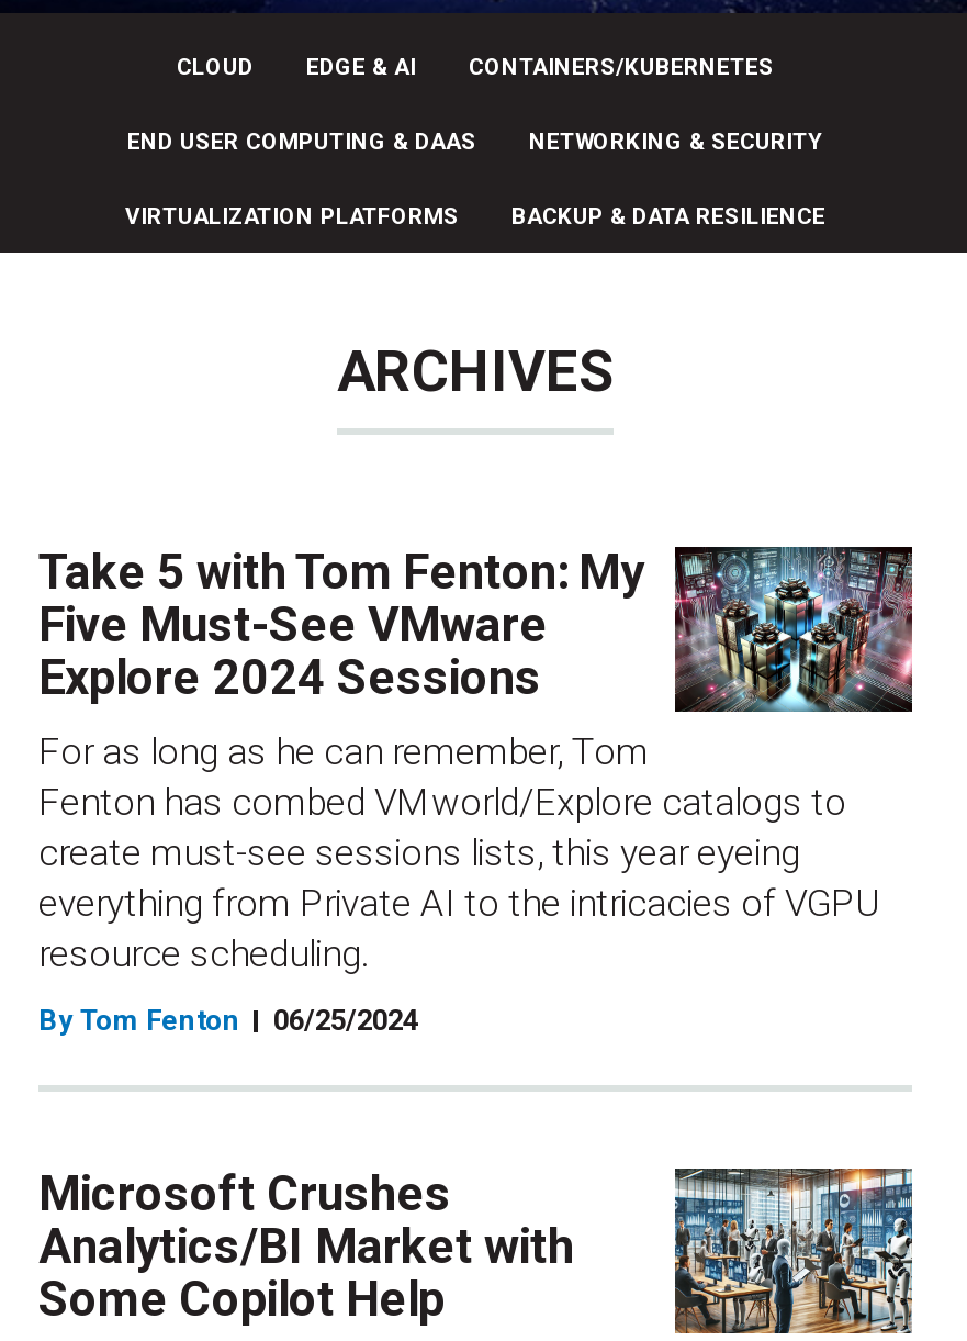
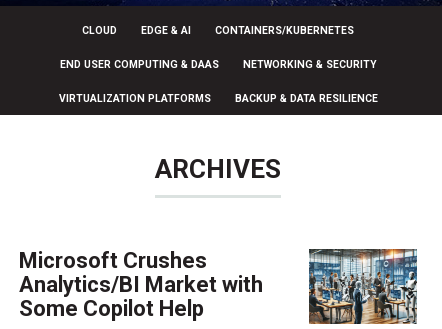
[38,545,914,1037] [image] | Take 5 with Tom Fenton: My | Five Must-See VMware | Explore 2024 Sessions | For as long as he can remember, Tom | Fenton has combed VMworld/Explore catalogs to | create must-see sessions lists, this year eyeing | everything from Private AI to the intricacies of VGPU | resource scheduling. | By Tom Fenton | 06/25/2024 -> none

